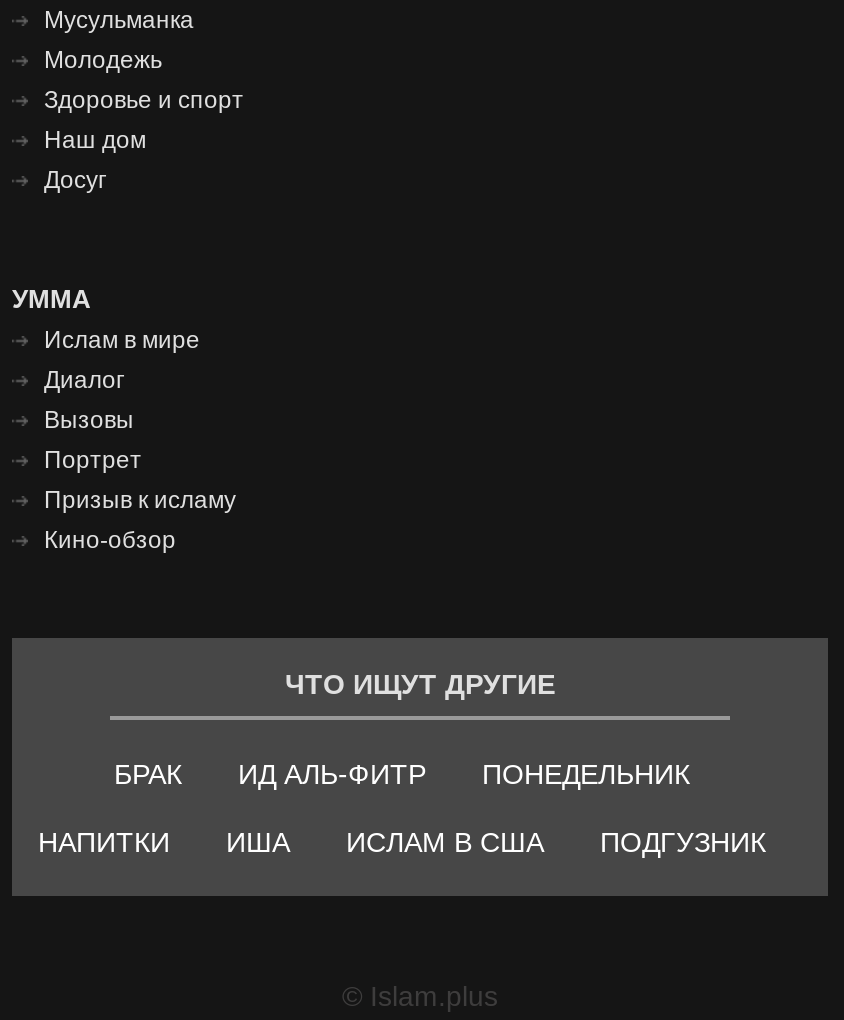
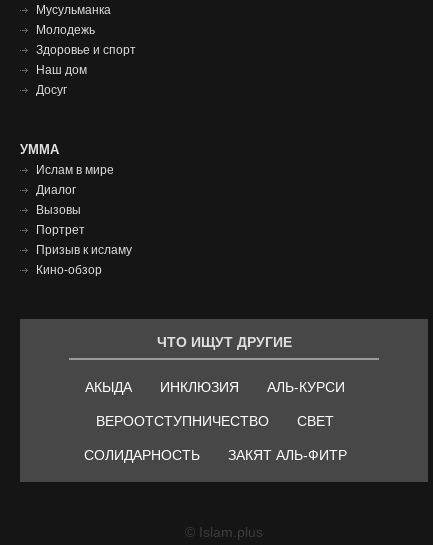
[38,759,766,859] БРАК | ИД АЛЬ-ФИТР | ПОНЕДЕЛЬНИК | НАПИТКИ | ИША | ИСЛАМ В США | ПОДГУЗНИК -> [83,379,346,463] АКЫДА | ИНКЛЮЗИЯ | АЛЬ-КУРСИ | ВЕРООТСТУПНИЧЕСТВО | СВЕТ | СОЛИДАРНОСТЬ | ЗАКЯТ АЛЬ-ФИТР

